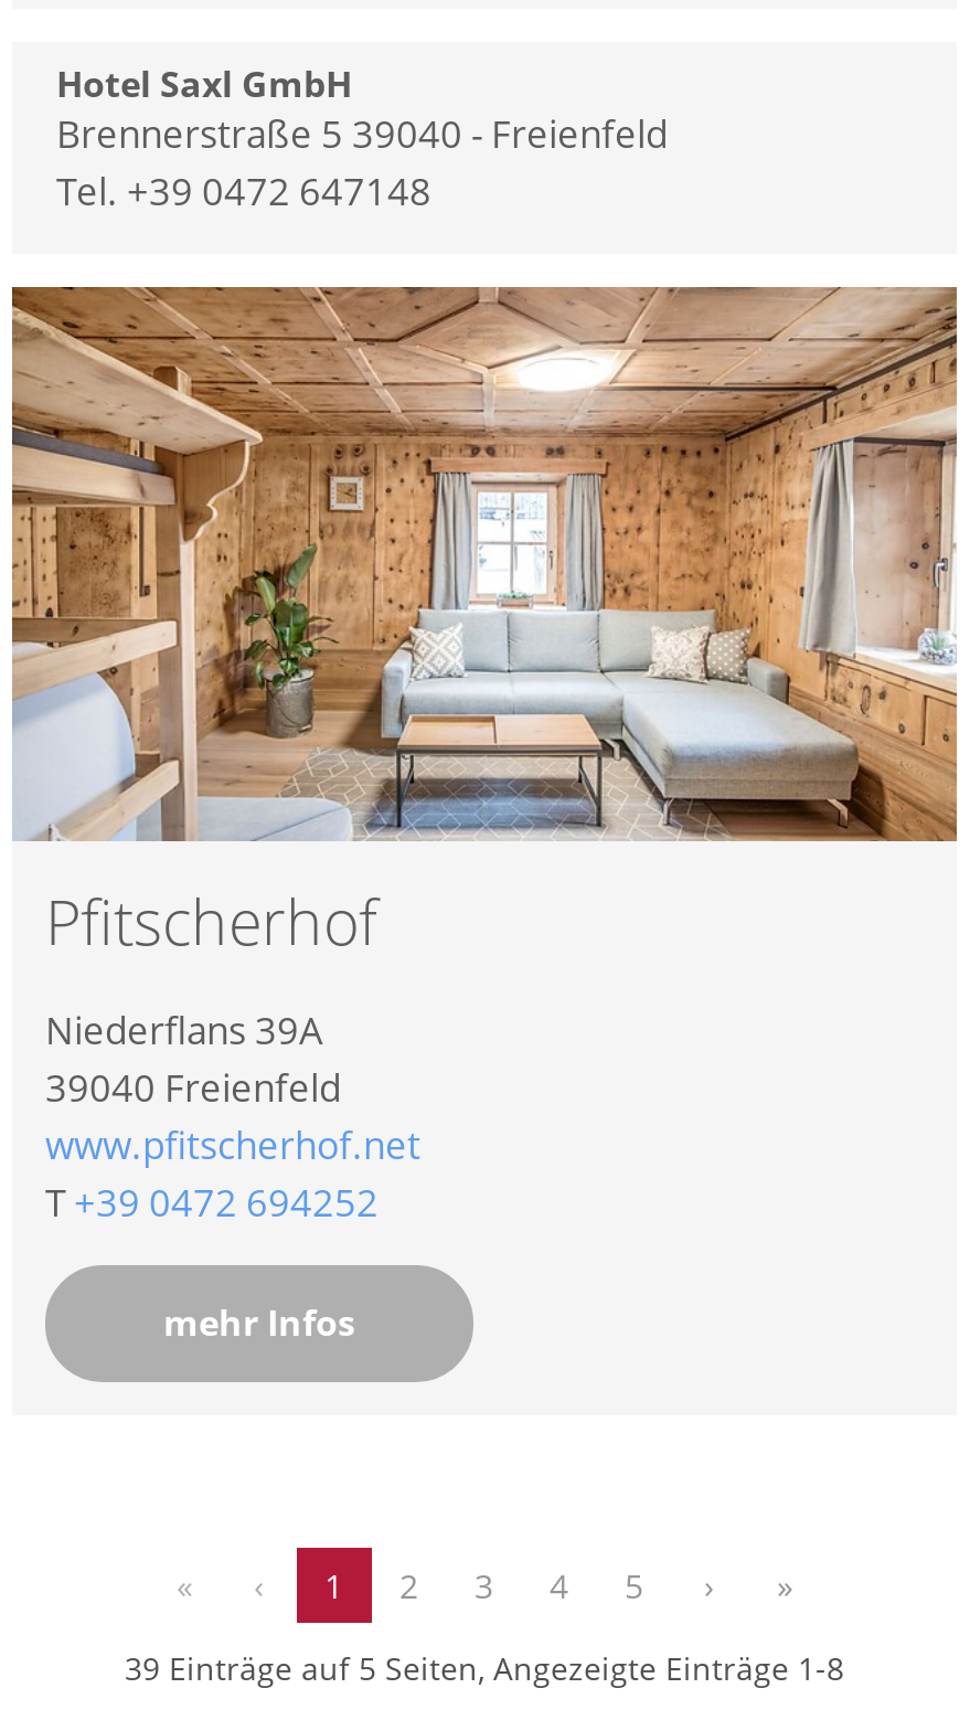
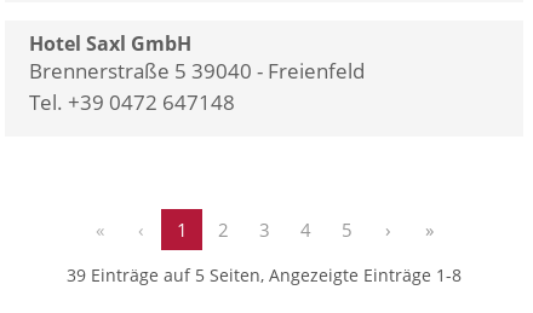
[10,285,959,1347] [image] | Pfitscherhof | Niederflans 39A | 39040 Freienfeld | www.pfitscherhof.net | T +39 0472 694252 | mehr Infos -> none

